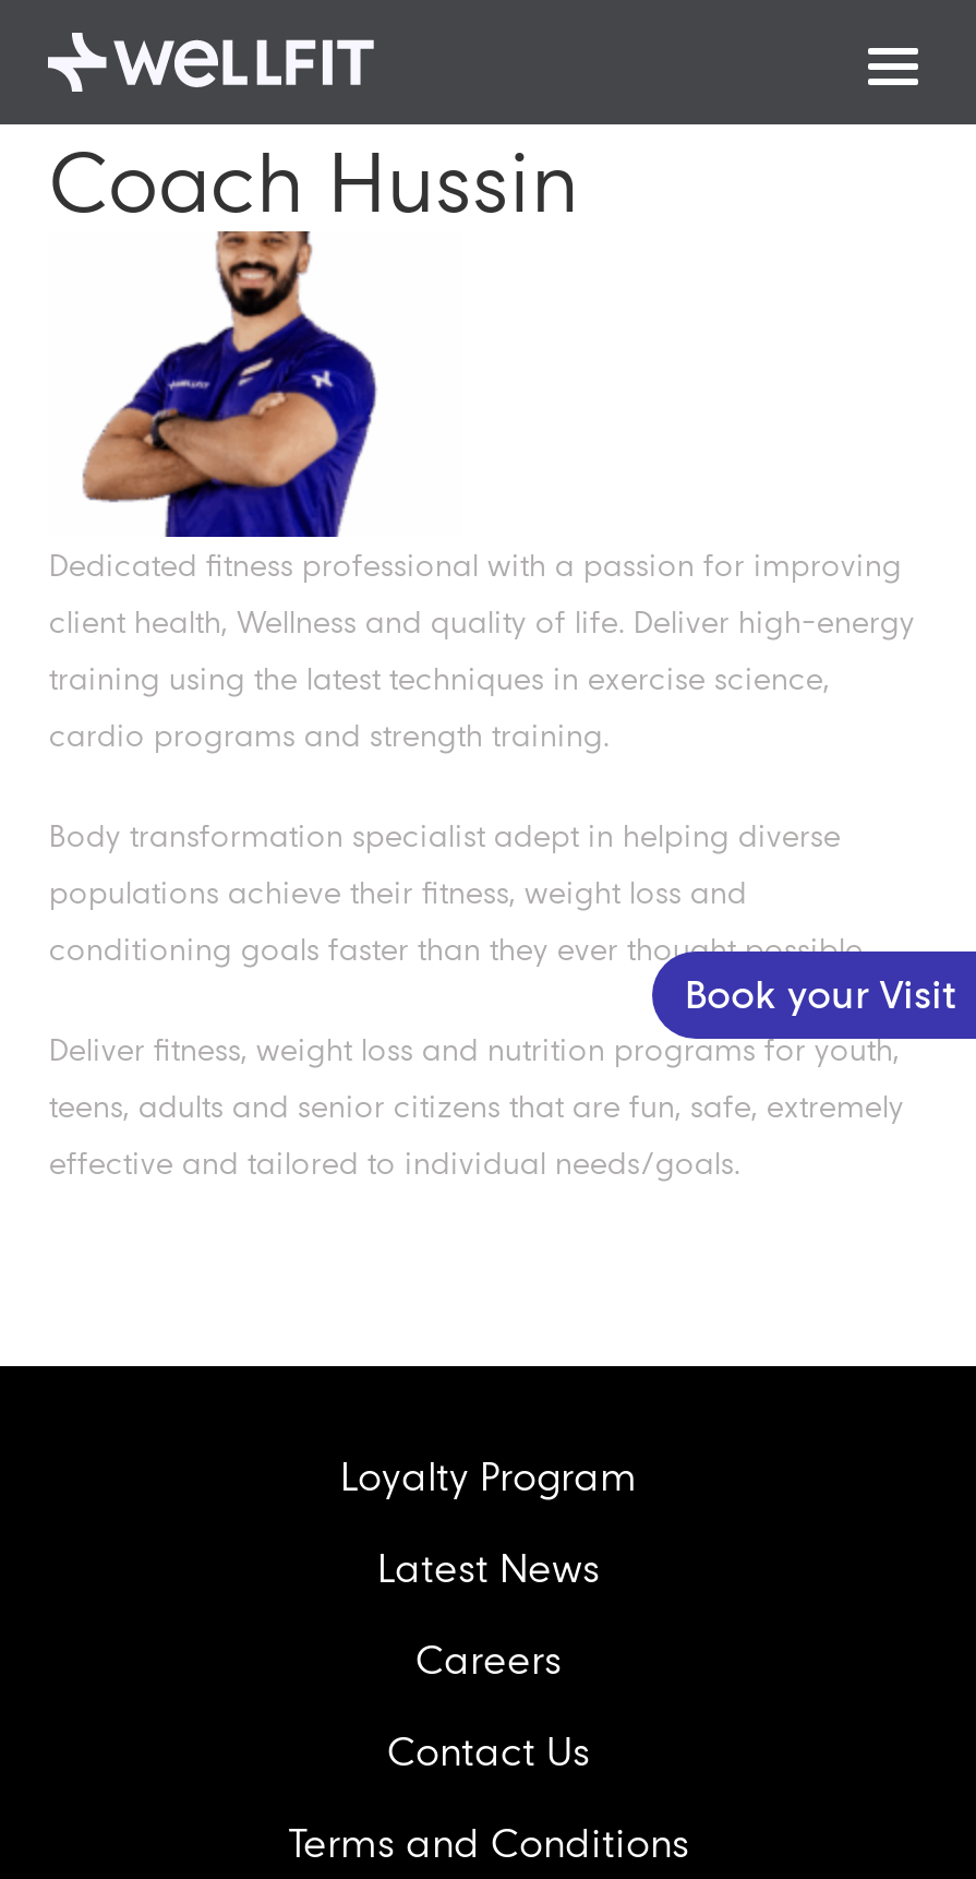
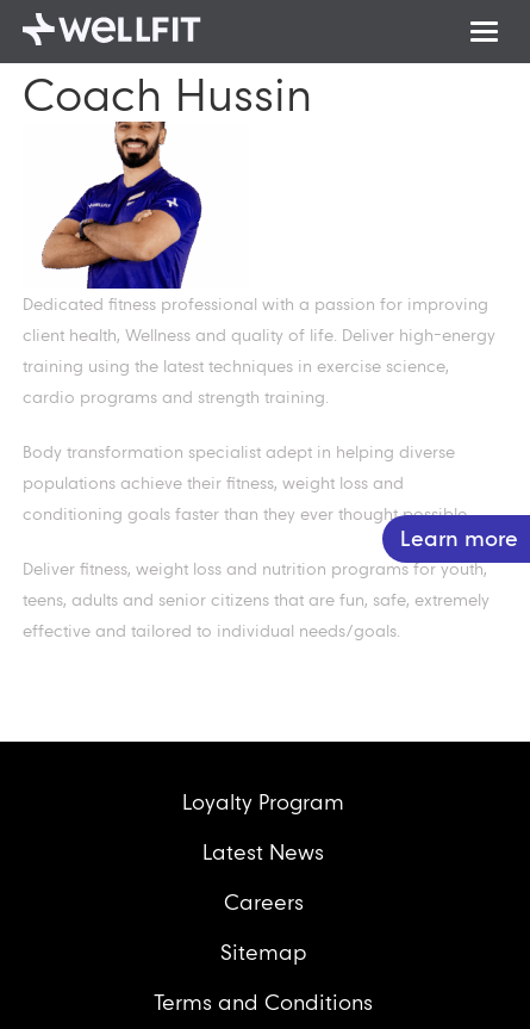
[685,971,955,1017] Book your Visit -> [400,526,518,551] Learn more
[387,1728,590,1774] Contact Us -> [220,940,307,965] Sitemap

